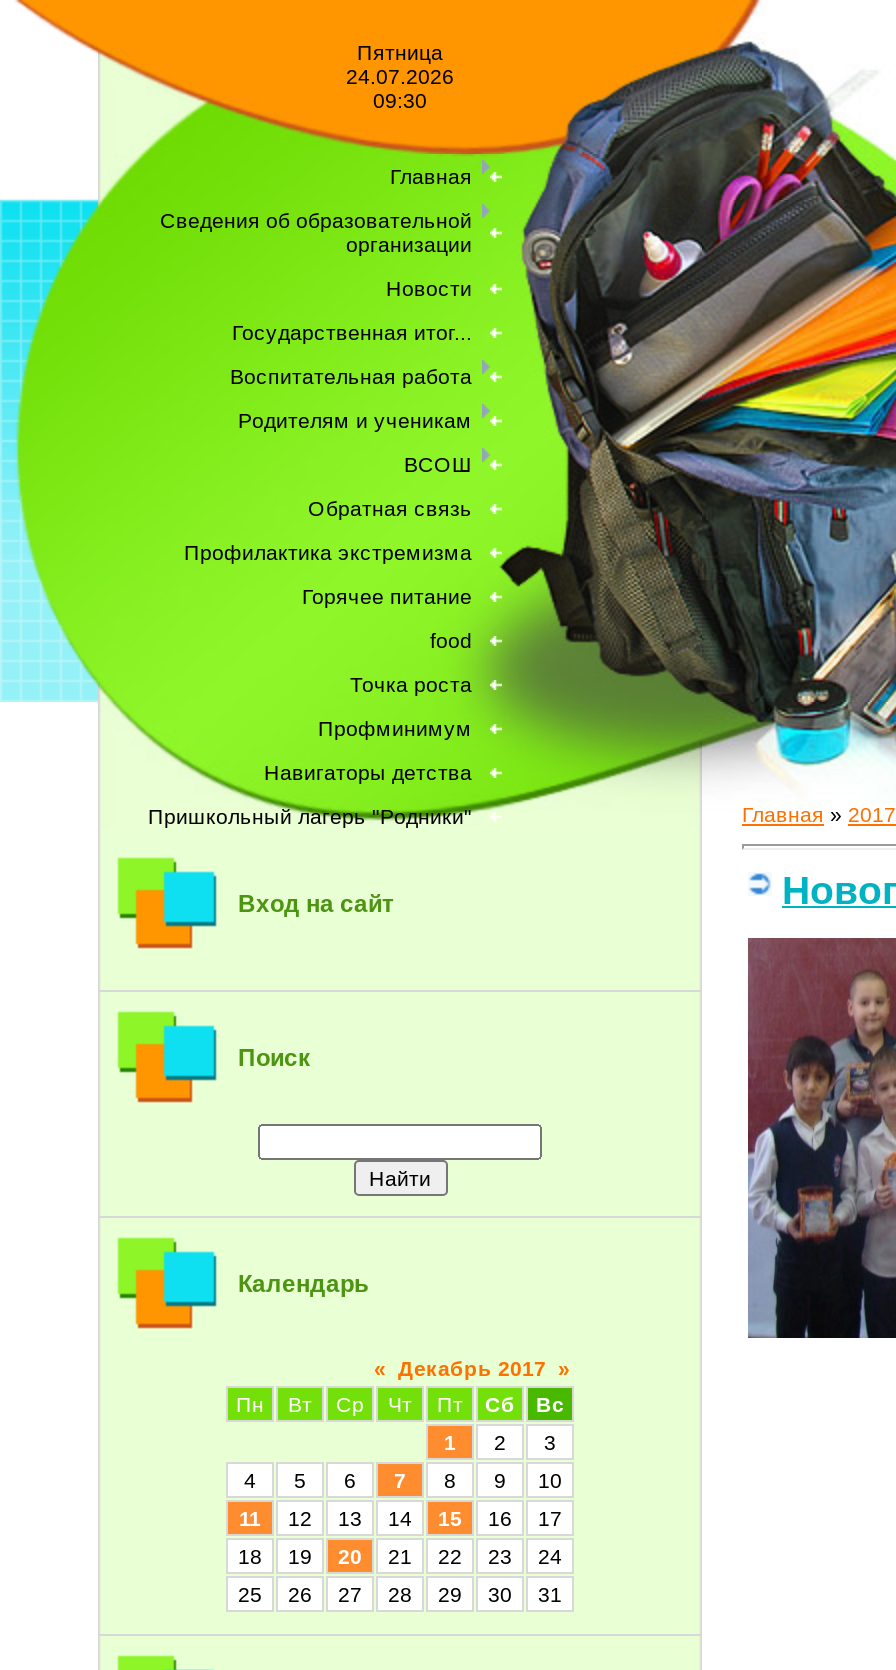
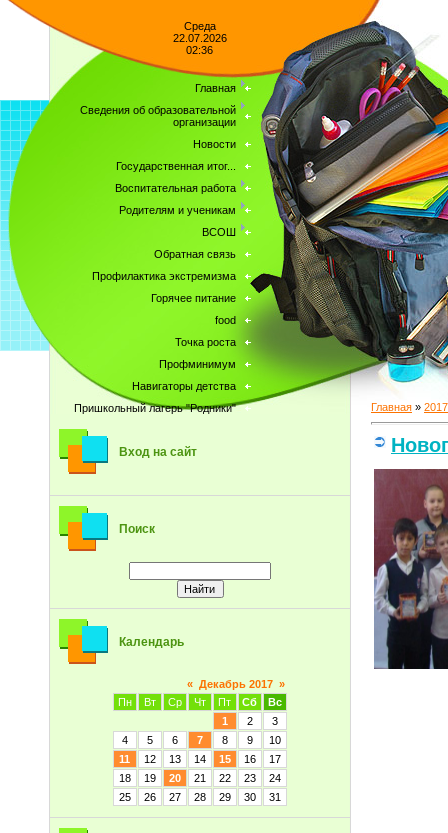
[346,40,454,112] Пятница | 24.07.2026 | 09:30 -> [173,20,227,56] Среда | 22.07.2026 | 02:36

